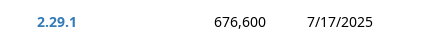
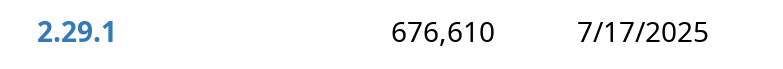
[214,12,266,31] 676,600 -> [391,12,495,50] 676,610

